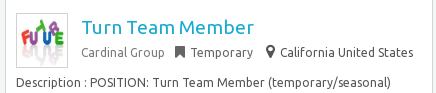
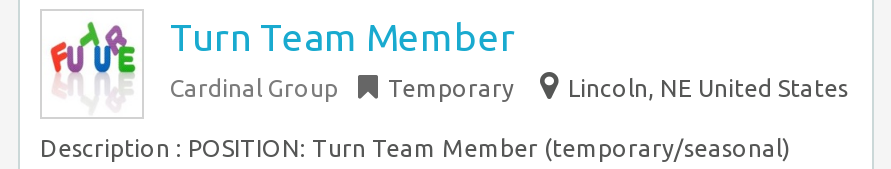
[280,46,413,59] California United States -> [568,75,848,101] Lincoln, NE United States

